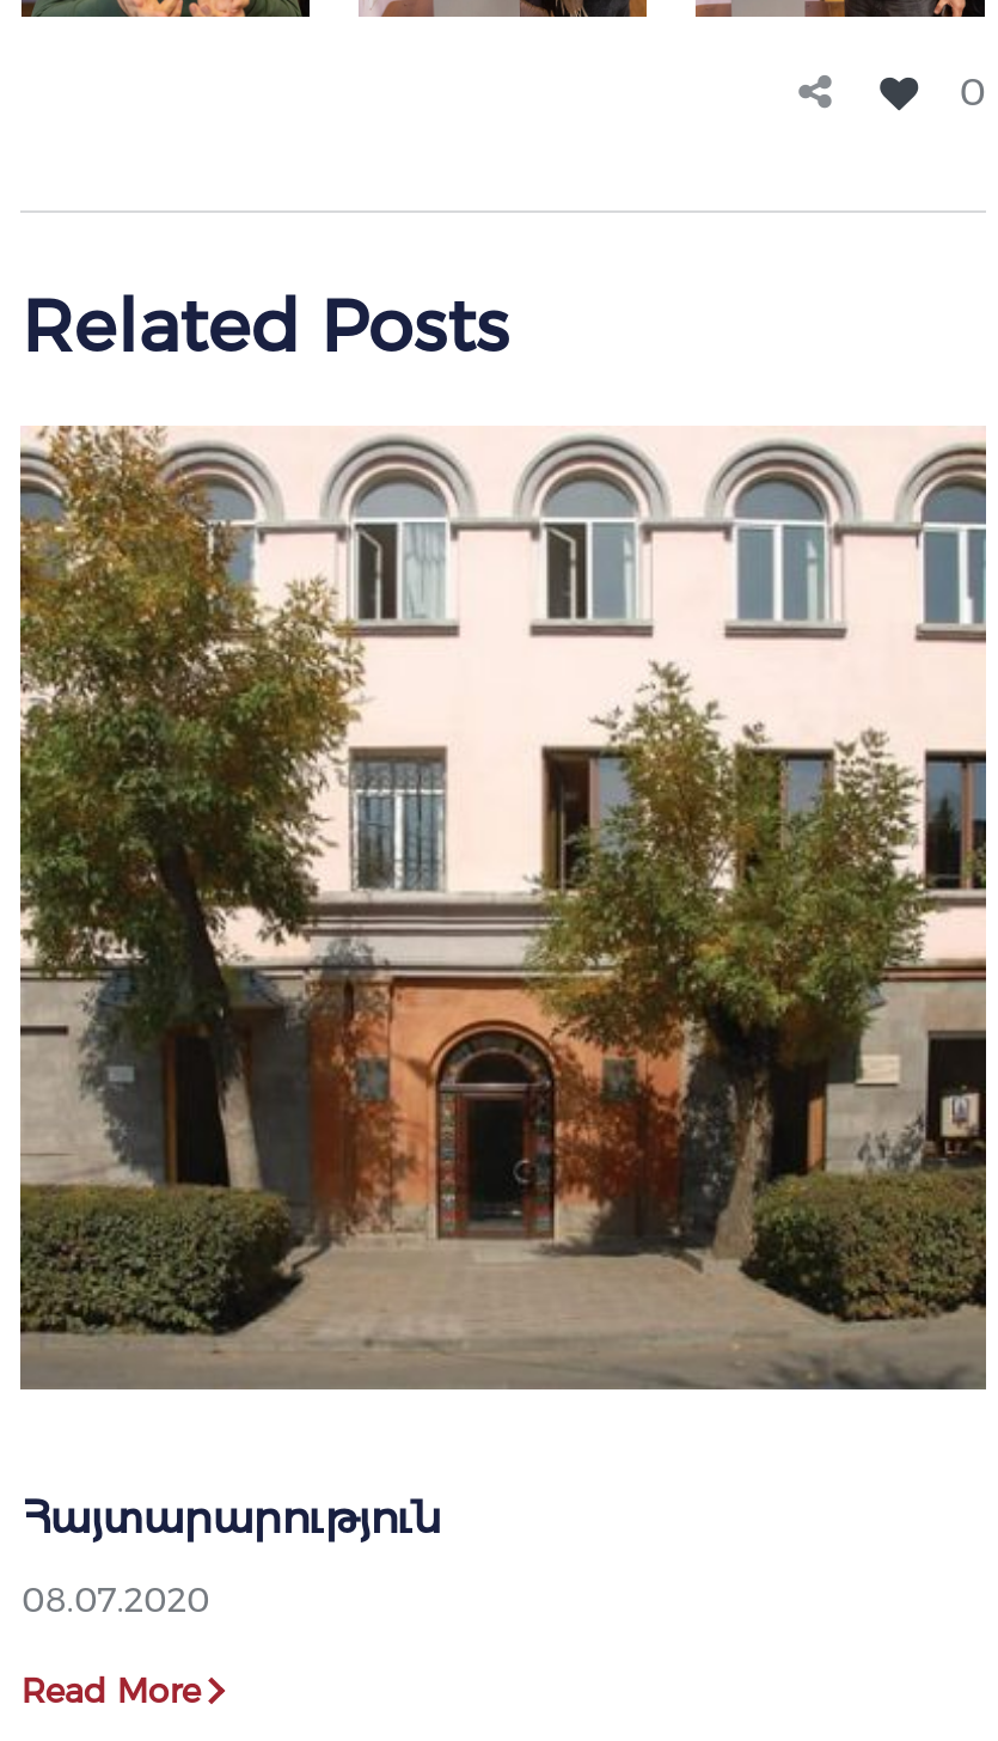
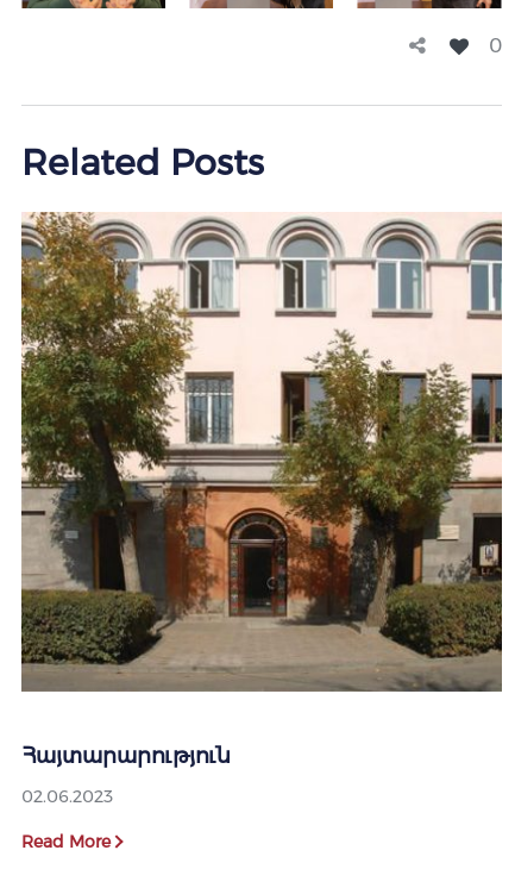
[21,1579,210,1622] 08.07.2020 -> [22,786,113,807] 02.06.2023

